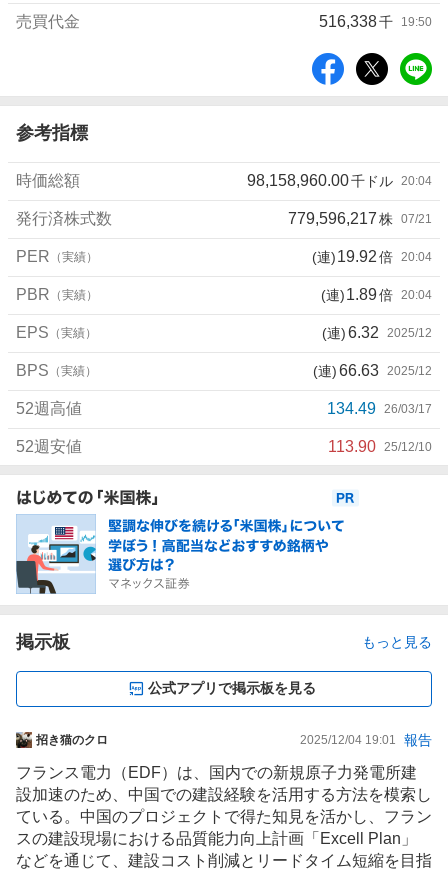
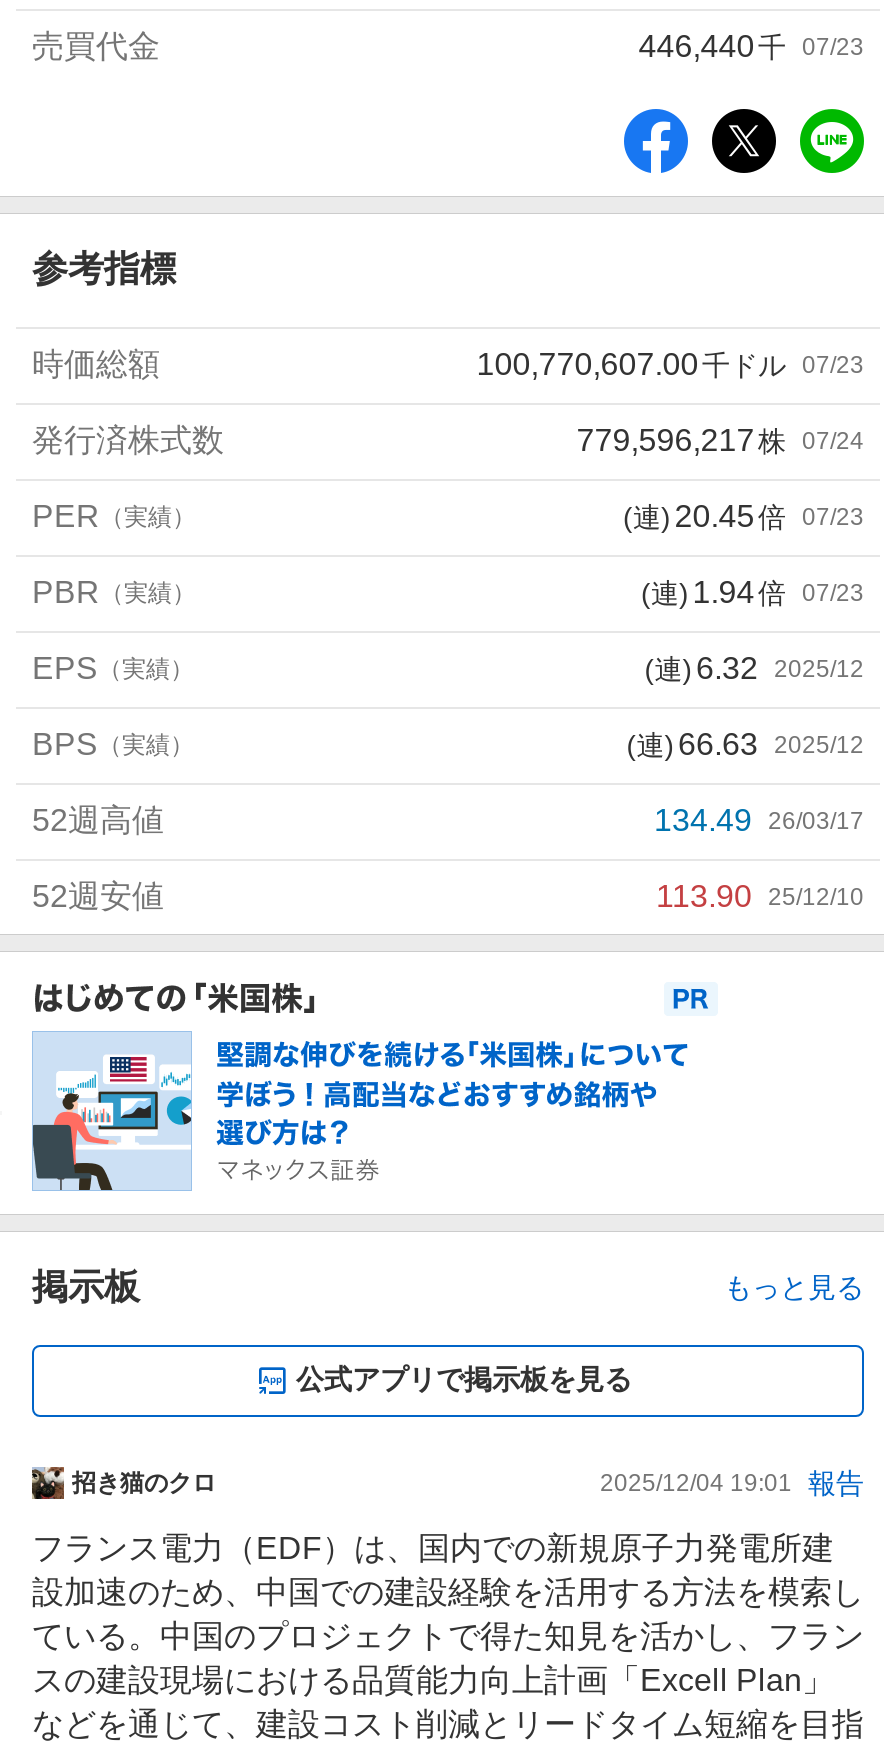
[319,13,432,30] 516,338 千 19:50 -> [638,28,864,62] 446,440 千 07/23
[247,172,432,189] 98,158,960.00 千ドル 20:04 -> [476,346,864,380] 100,770,607.00 千ドル 07/23
[288,210,432,227] 779,596,217 株 07/21 -> [576,422,864,456] 779,596,217 株 07/24
[311,248,432,265] (連) 19.92 倍 20:04 -> [623,498,864,532] (連) 20.45 倍 07/23
[320,286,432,303] (連) 1.89 倍 20:04 -> [641,574,864,608] (連) 1.94 倍 07/23

